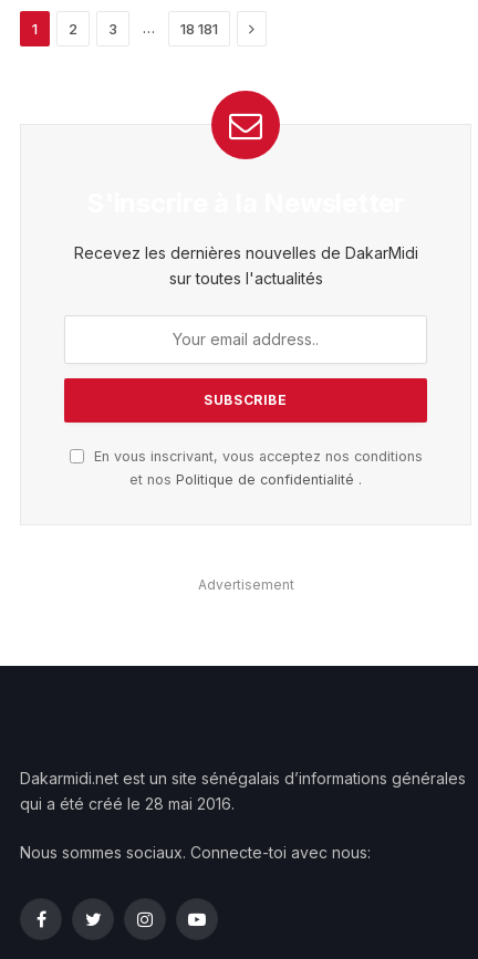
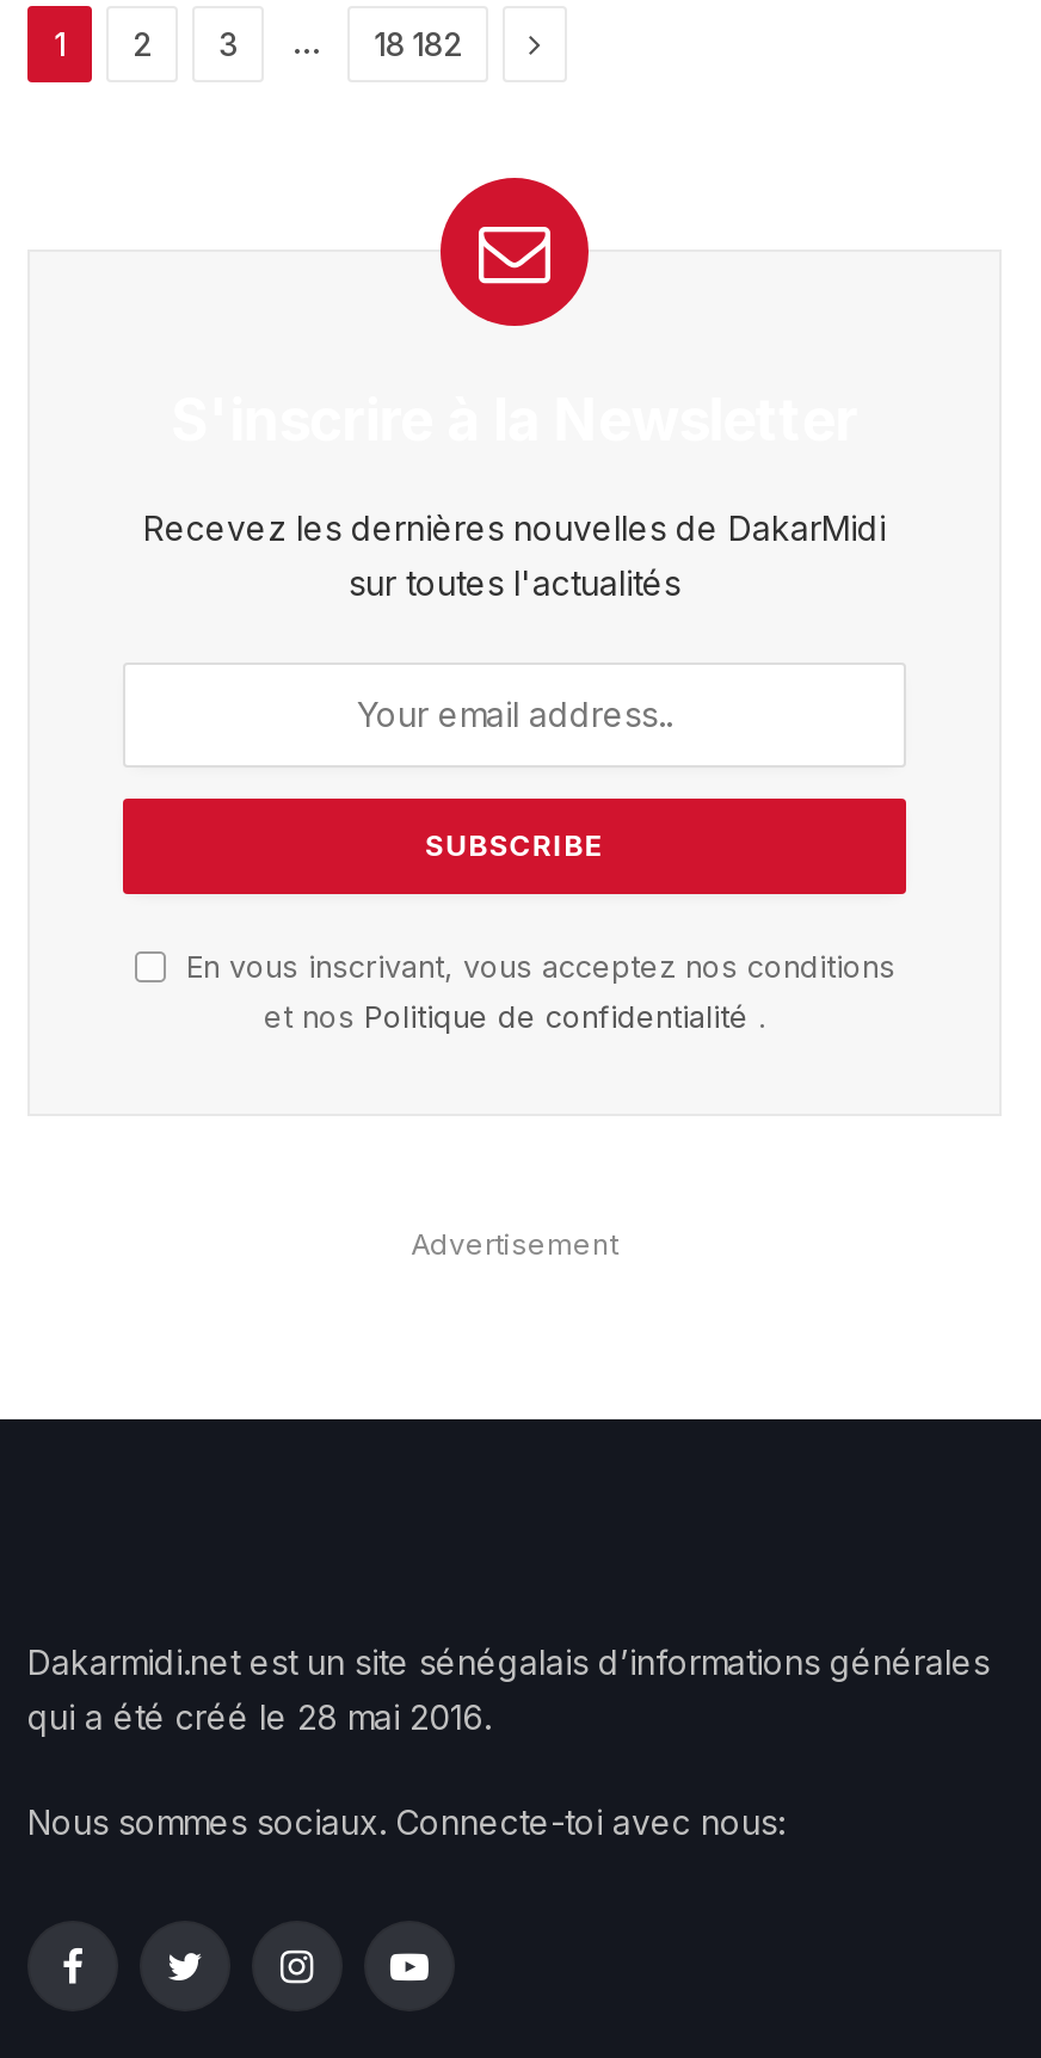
[180,19,218,37] 18 181 -> [374,24,462,62] 18 182

